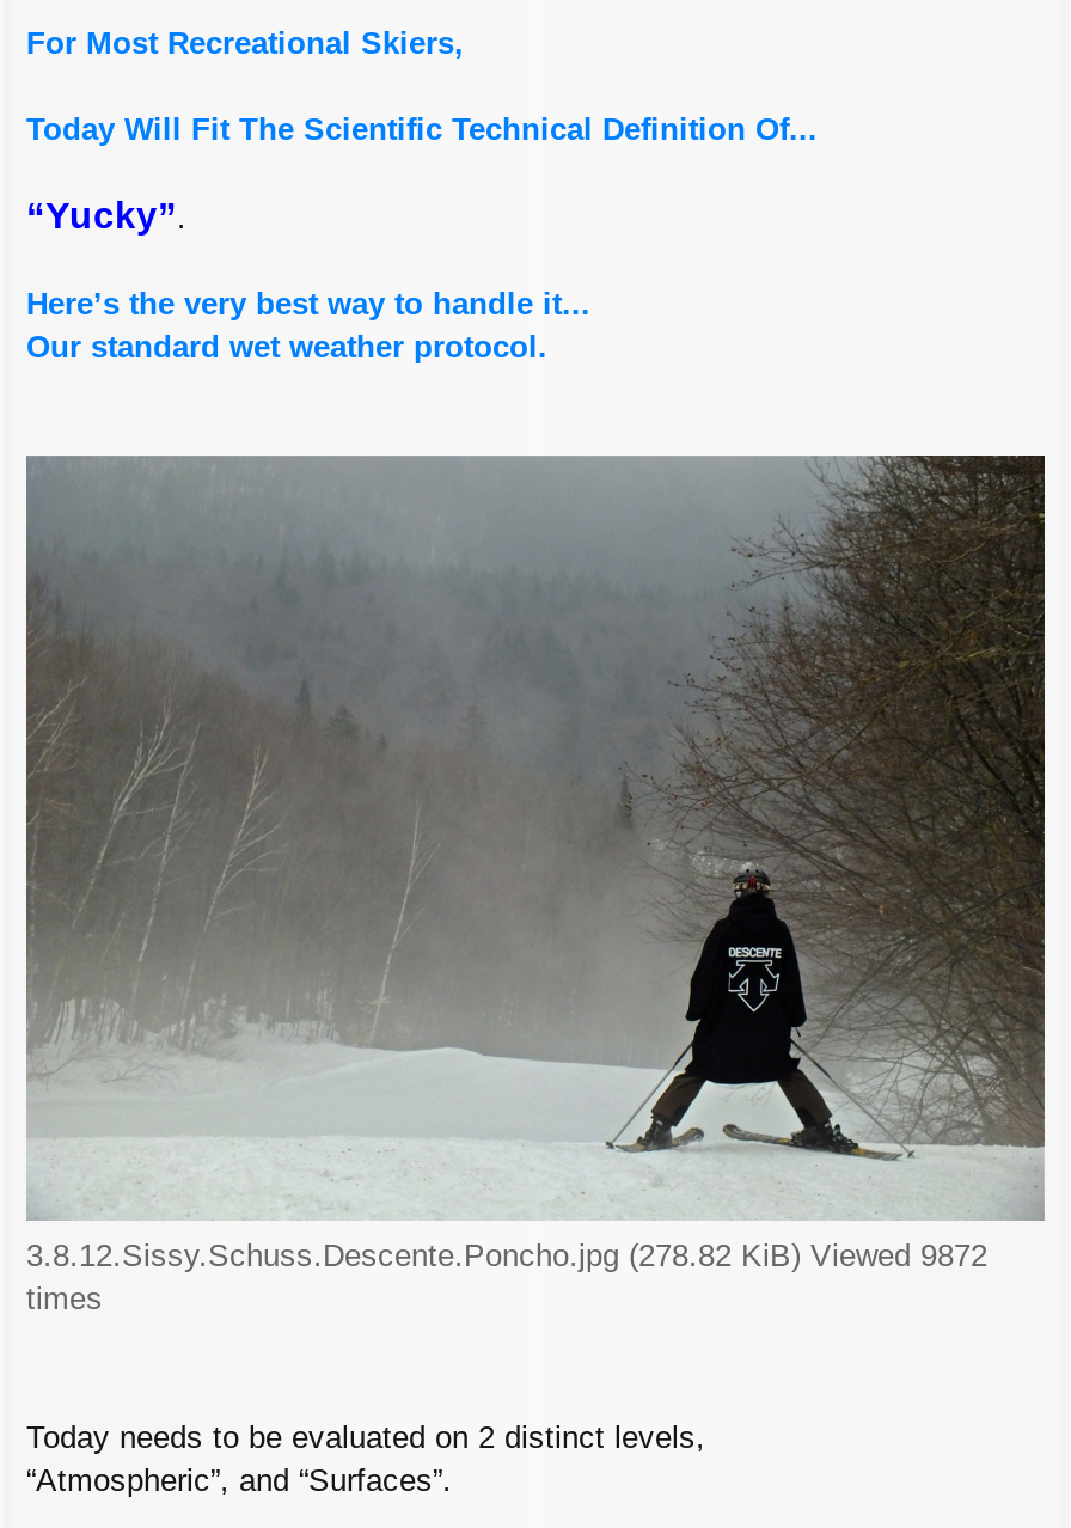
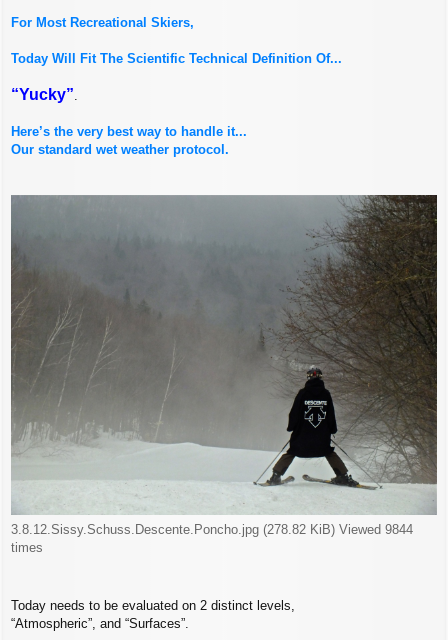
[26,1237,987,1272] 3.8.12.Sissy.Schuss.Descente.Poncho.jpg (278.82 KiB) Viewed 9872 -> [11,522,413,537] 3.8.12.Sissy.Schuss.Descente.Poncho.jpg (278.82 KiB) Viewed 9844

